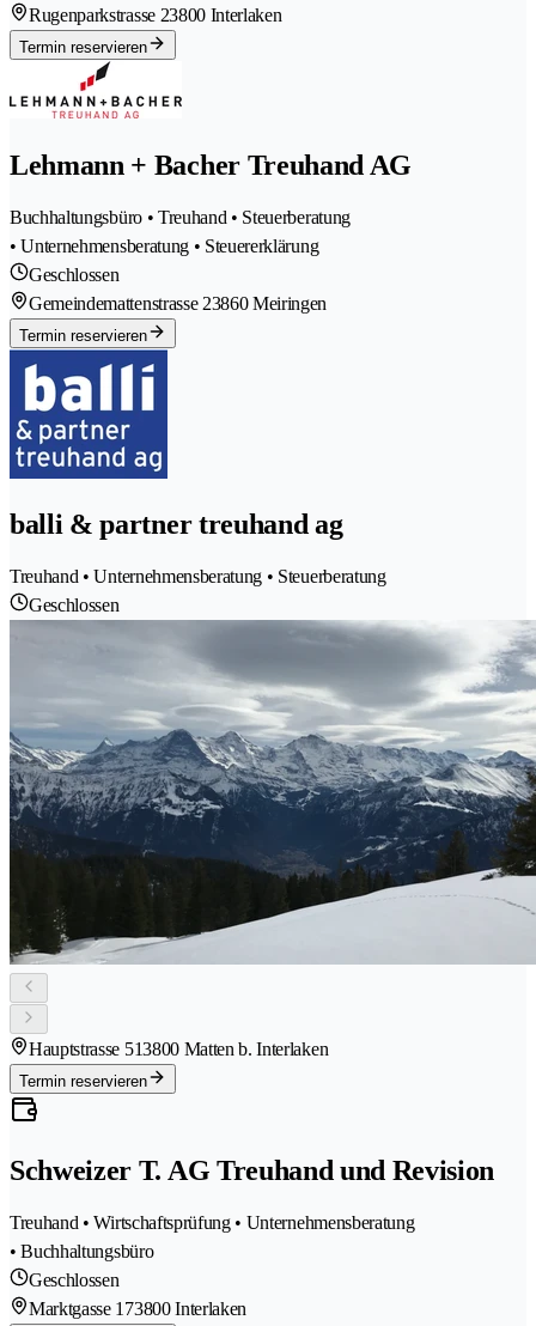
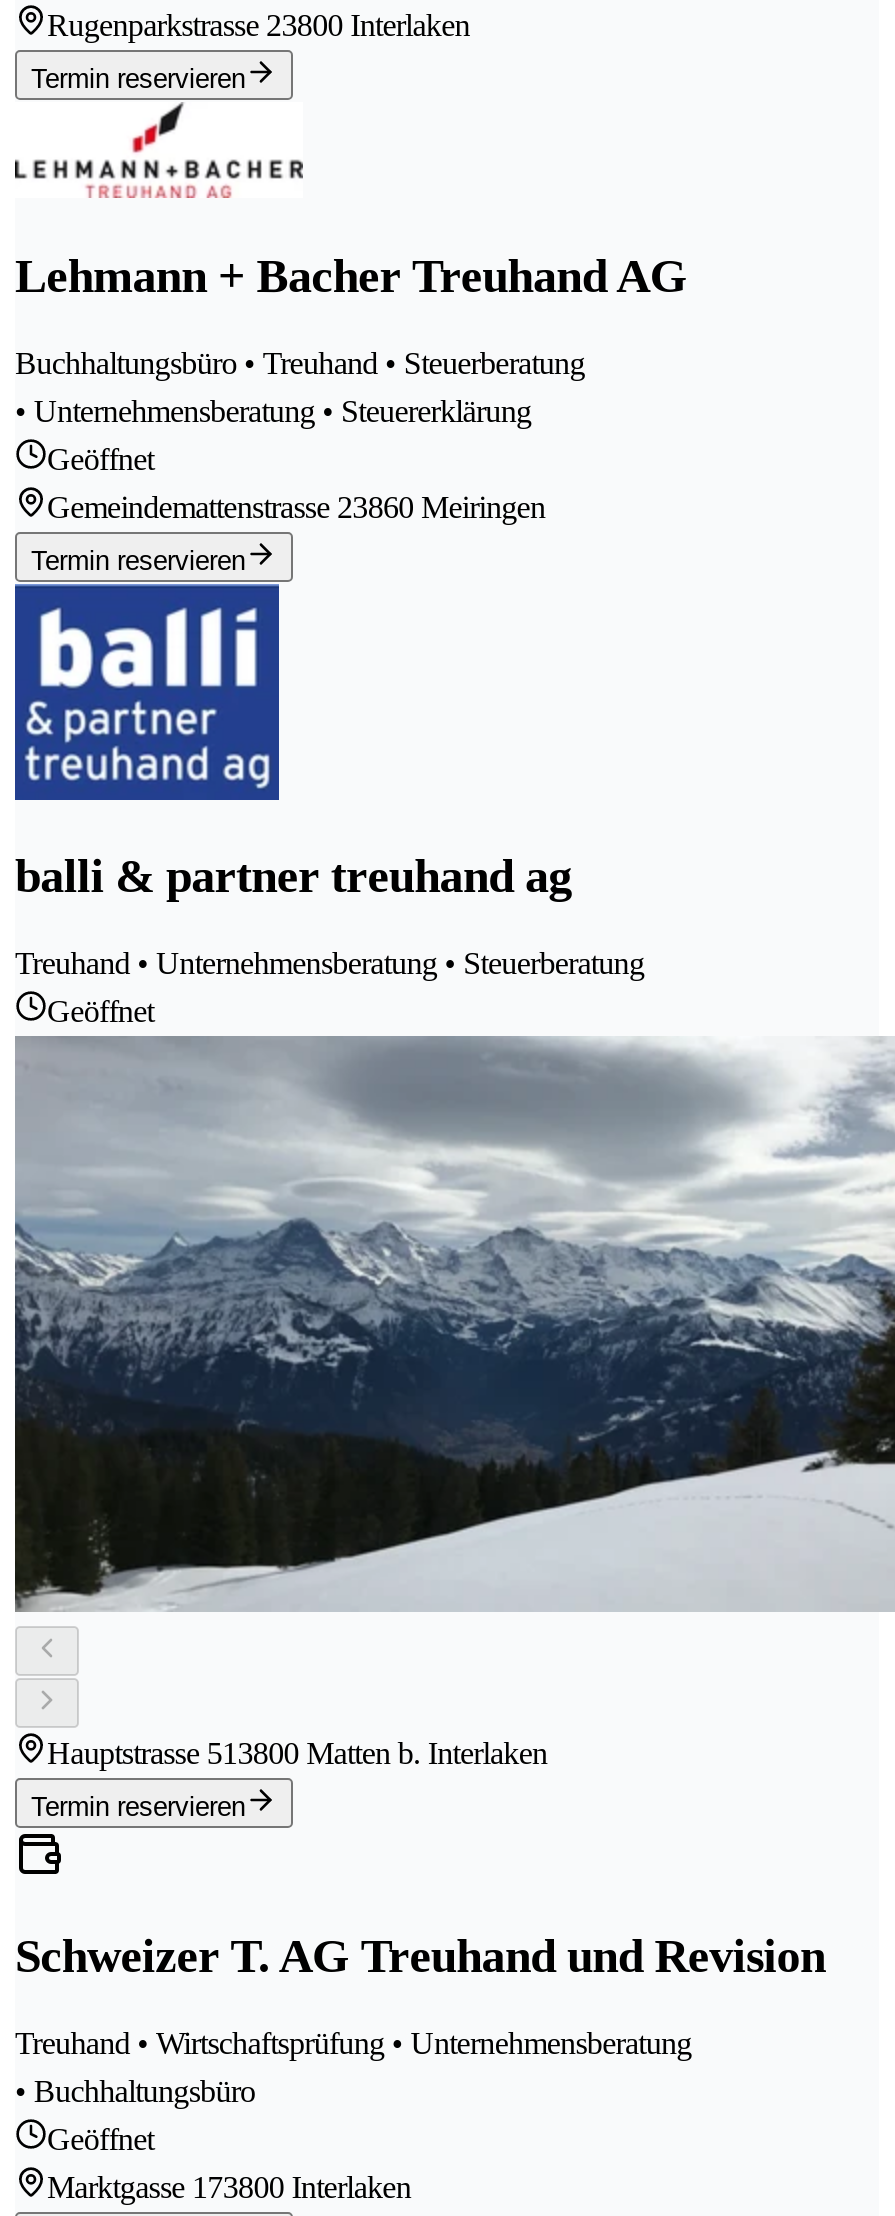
[29,264,119,284] Geschlossen -> [47,441,154,475] Geöffnet
[29,595,119,615] Geschlossen -> [47,995,154,1029] Geöffnet
[29,1270,119,1290] Geschlossen -> [47,2122,154,2156] Geöffnet

